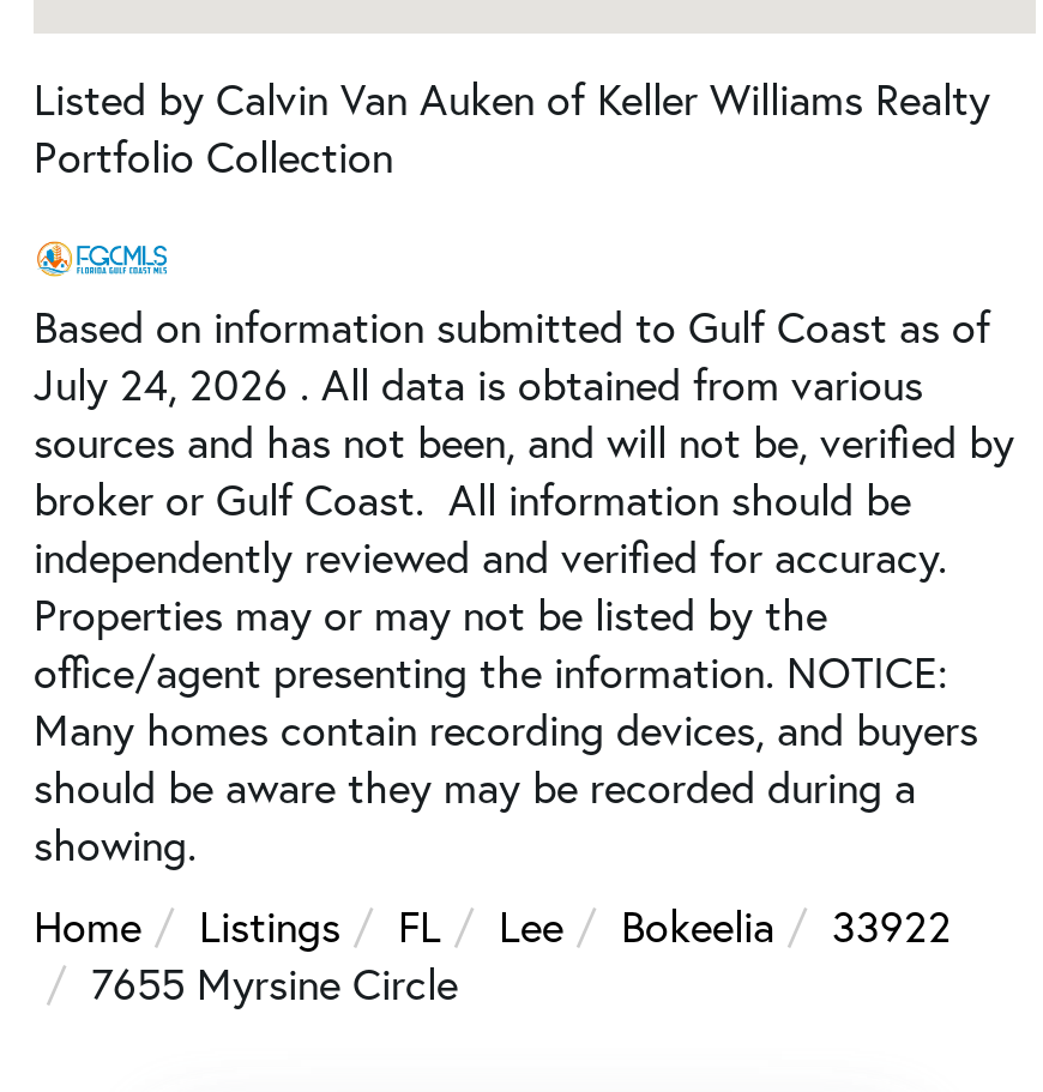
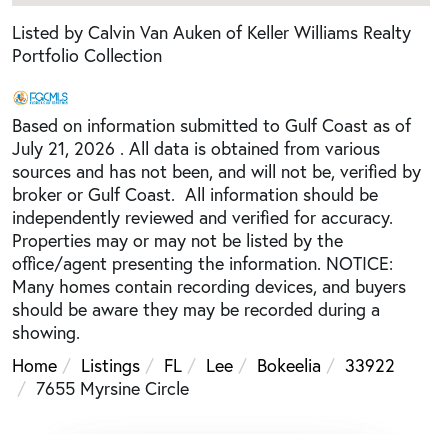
[34,354,923,411] July 24, 2026 . All data is obtained from various -> [12,137,380,160] July 21, 2026 . All data is obtained from various

